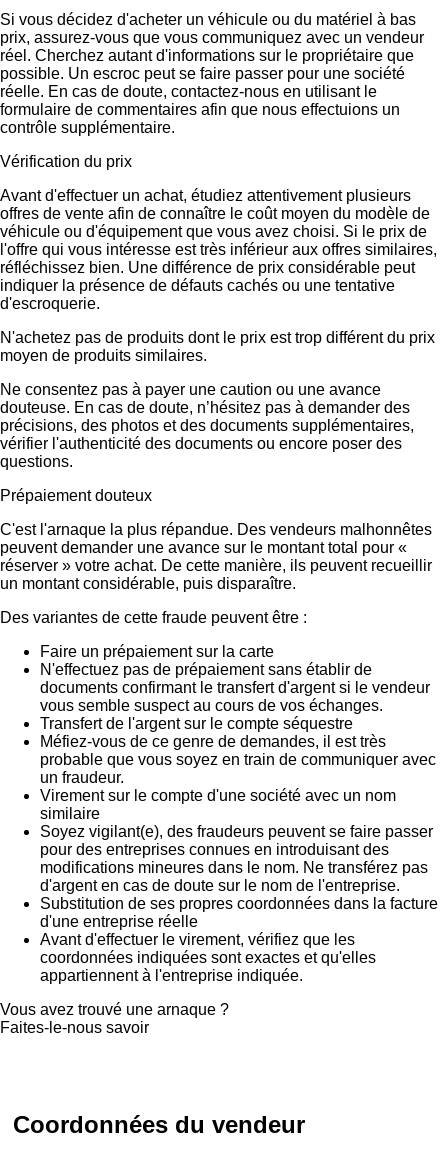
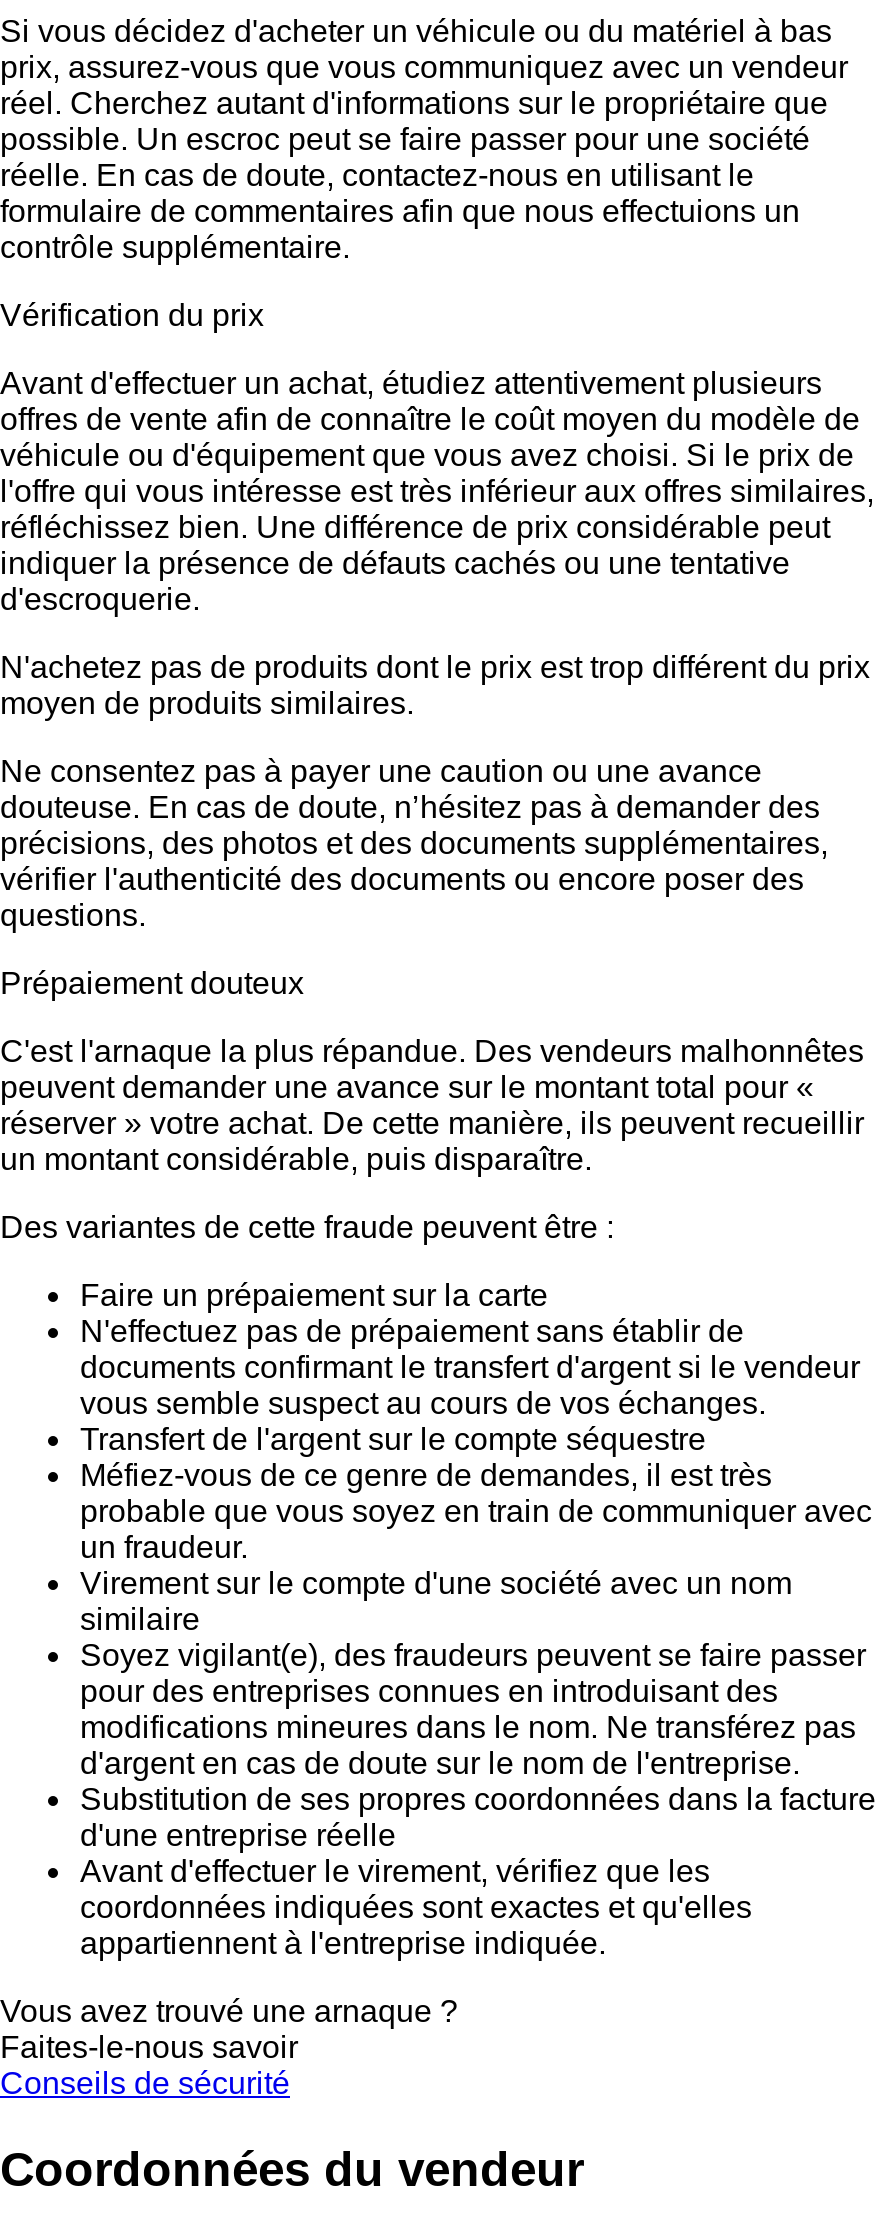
none -> [0,2065,290,2099] Conseils de sécurité

